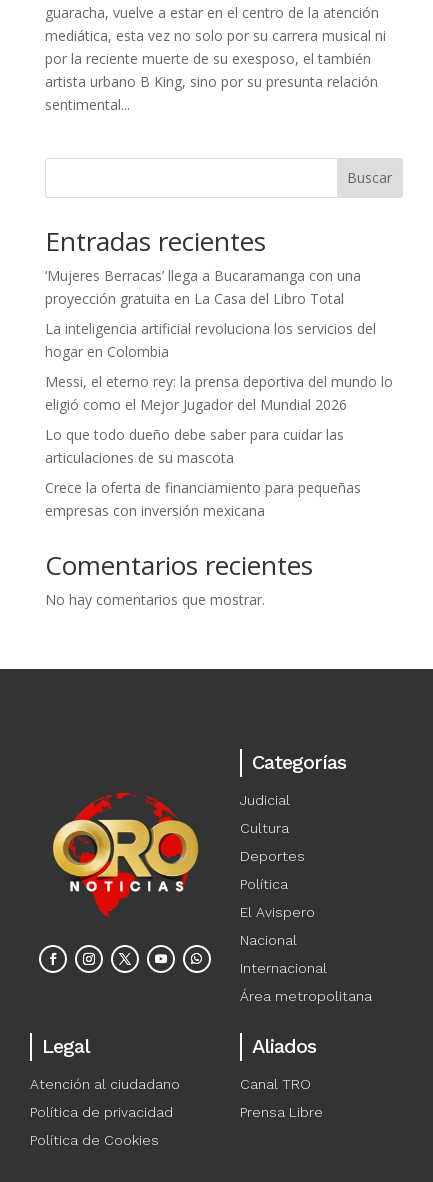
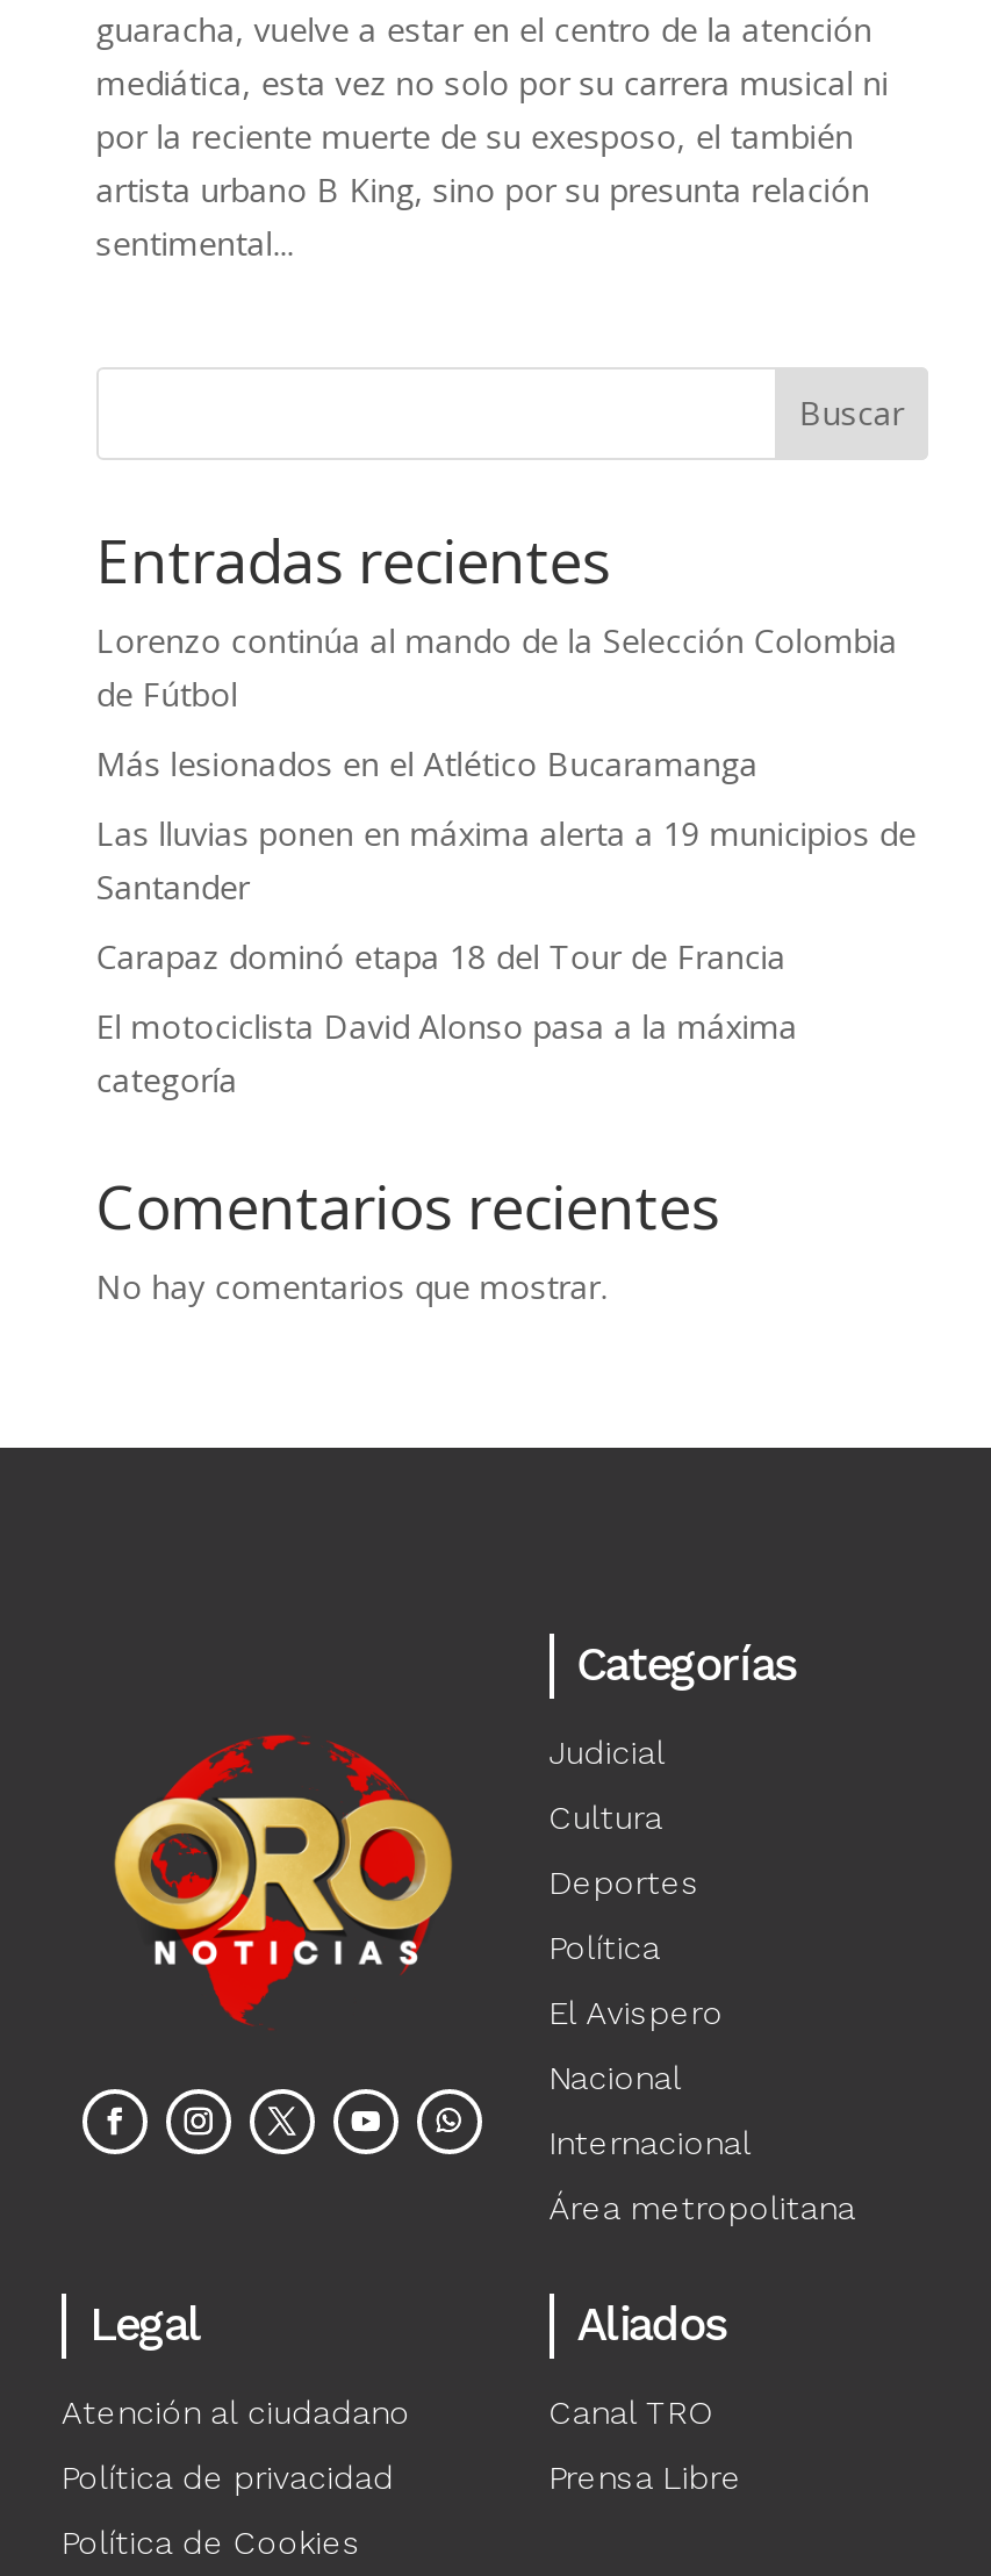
[45,265,361,307] ‘Mujeres Berracas’ llega a Bucaramanga con una | proyección gratuita en La Casa del Libro Total -> [96,617,898,715] Lorenzo continúa al mando de la Selección Colombia | de Fútbol
[45,318,376,360] La inteligencia artificial revoluciona los servicios del | hogar en Colombia -> [96,740,758,784] Más lesionados en el Atlético Bucaramanga
[45,371,393,413] Messi, el eterno rey: la prensa deportiva del mundo lo | eligió como el Mejor Jugador del Mundial 2026 -> [96,810,916,907] Las lluvias ponen en máxima alerta a 19 municipios de | Santander
[45,424,344,466] Lo que todo dueño debe saber para cuidar las | articulaciones de su mascota -> [96,933,786,977] Carapaz dominó etapa 18 del Tour de Francia
[45,477,361,519] Crece la oferta de financiamiento para pequeñas | empresas con inversión mexicana -> [96,1003,798,1100] El motociclista David Alonso pasa a la máxima | categoría

